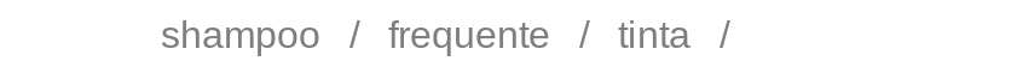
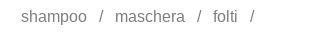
[379,13,700,54] frequente | tinta -> [111,8,242,25] maschera | folti

